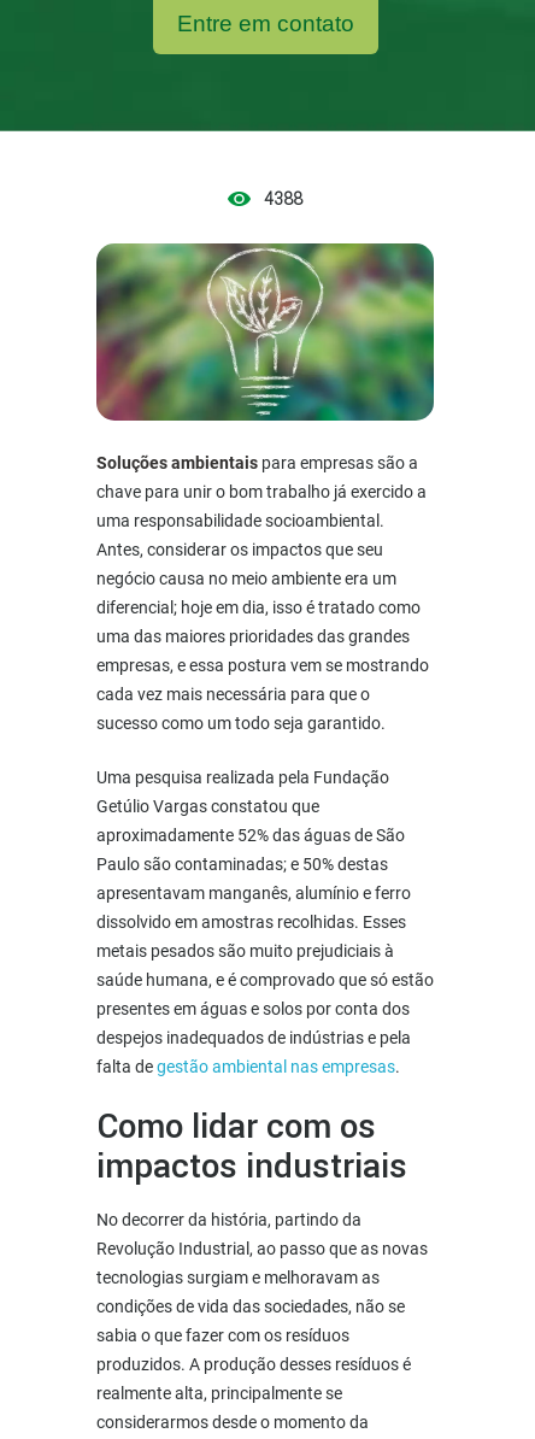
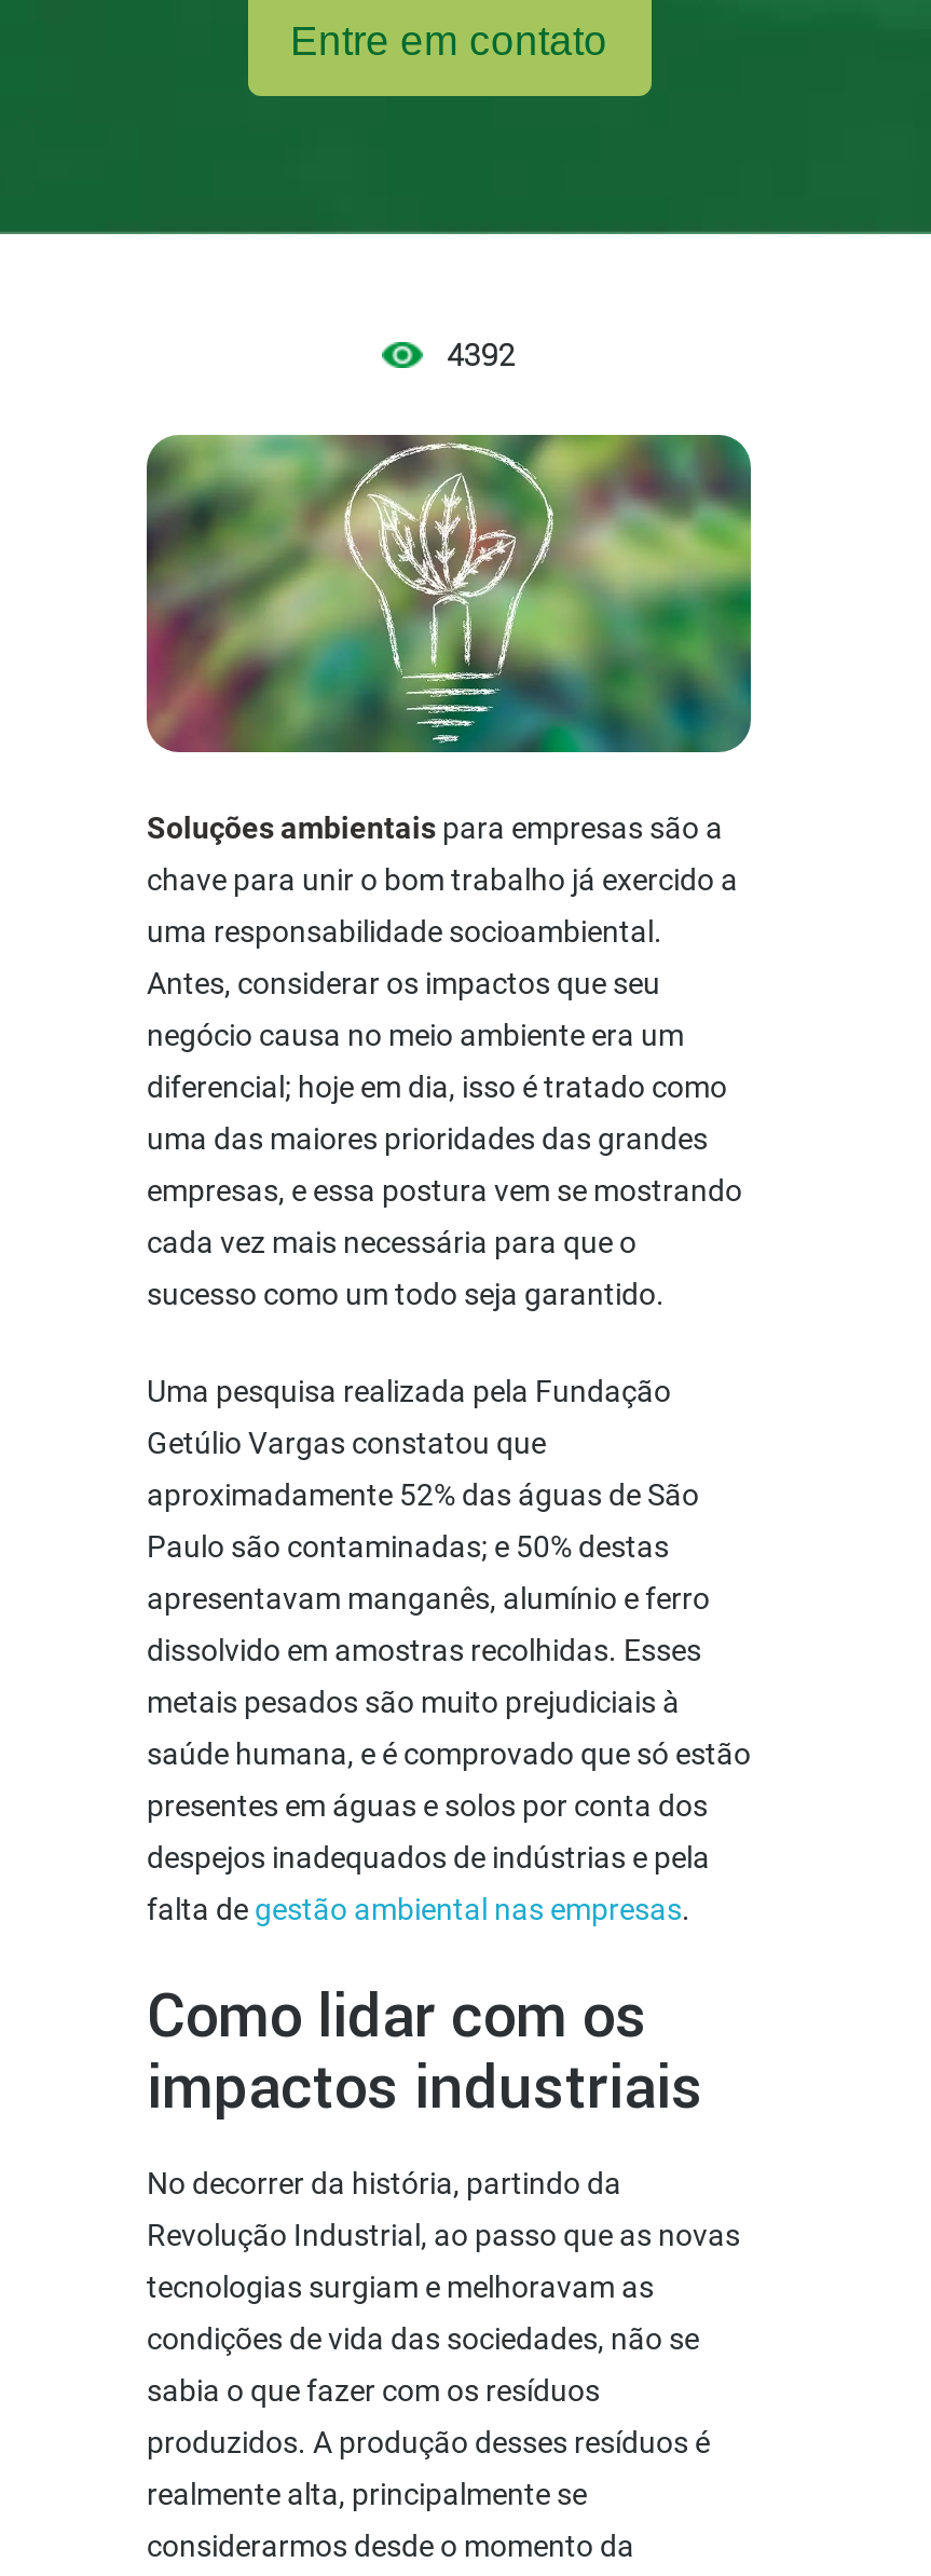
[260,188,302,210] 4388 -> [440,336,516,375] 4392

